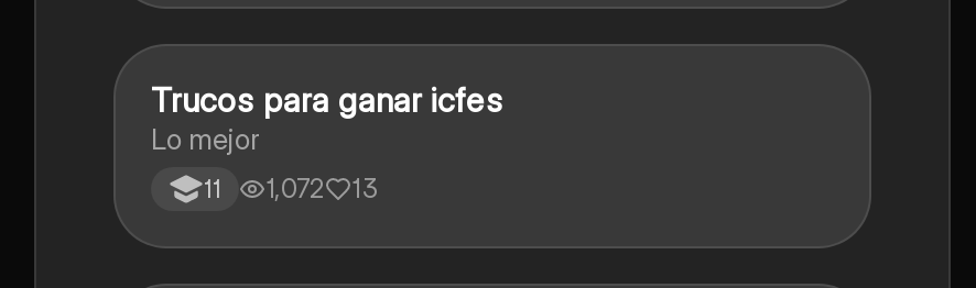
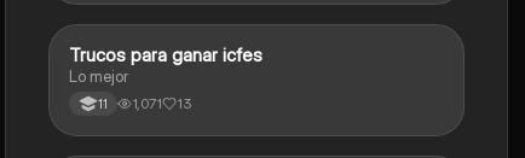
[204,172,378,205] 11 1,072 13 -> [98,94,191,112] 11 1,071 13

